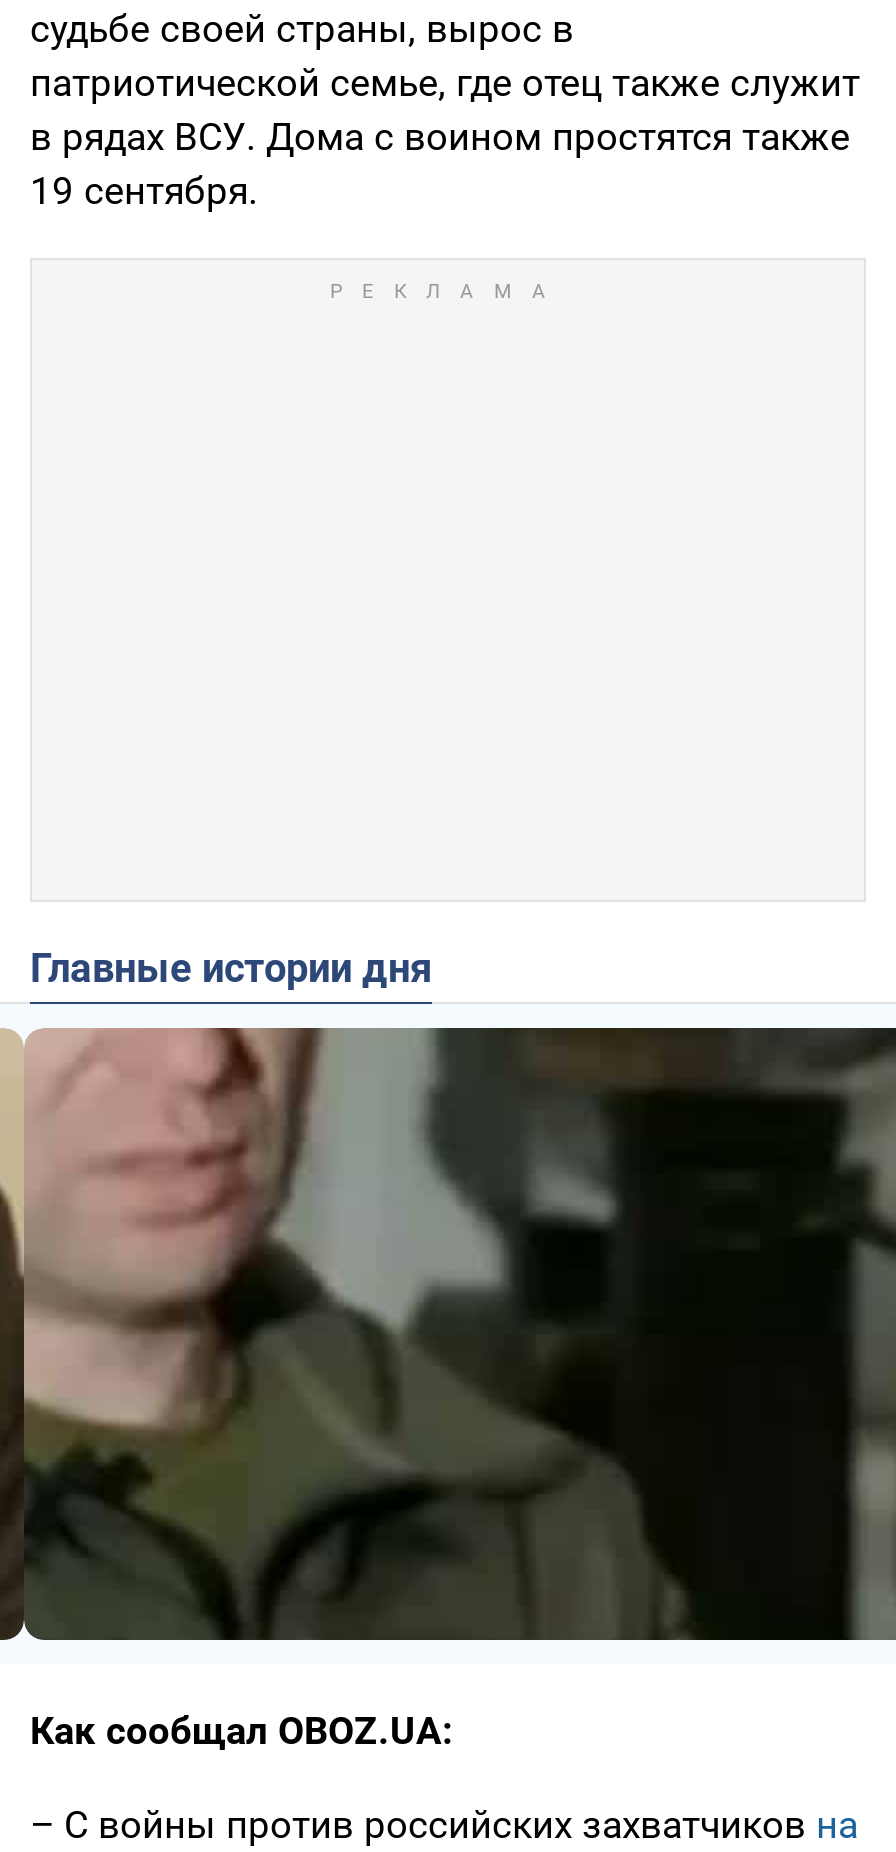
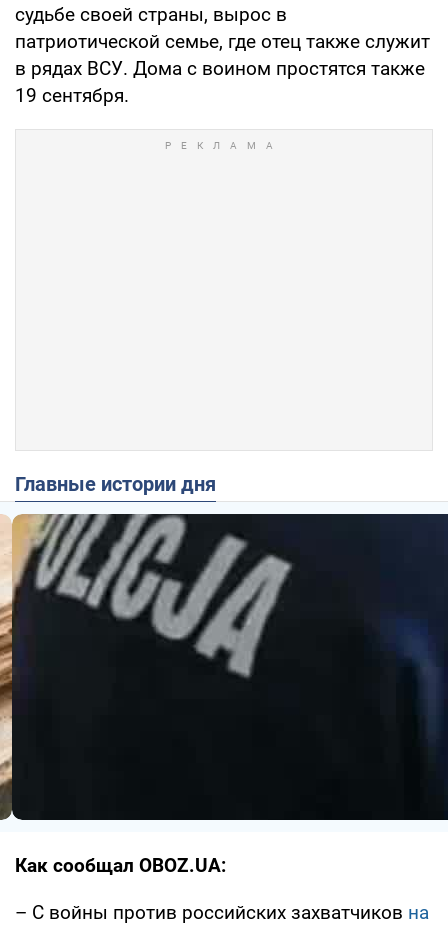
[6,1026,890,1642] [image] -> [3,513,445,821] [image]

